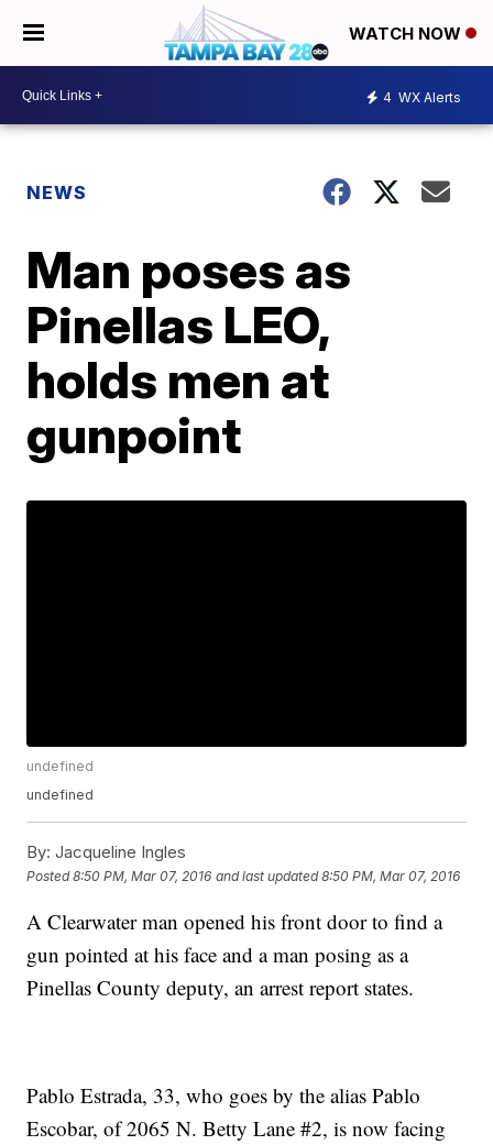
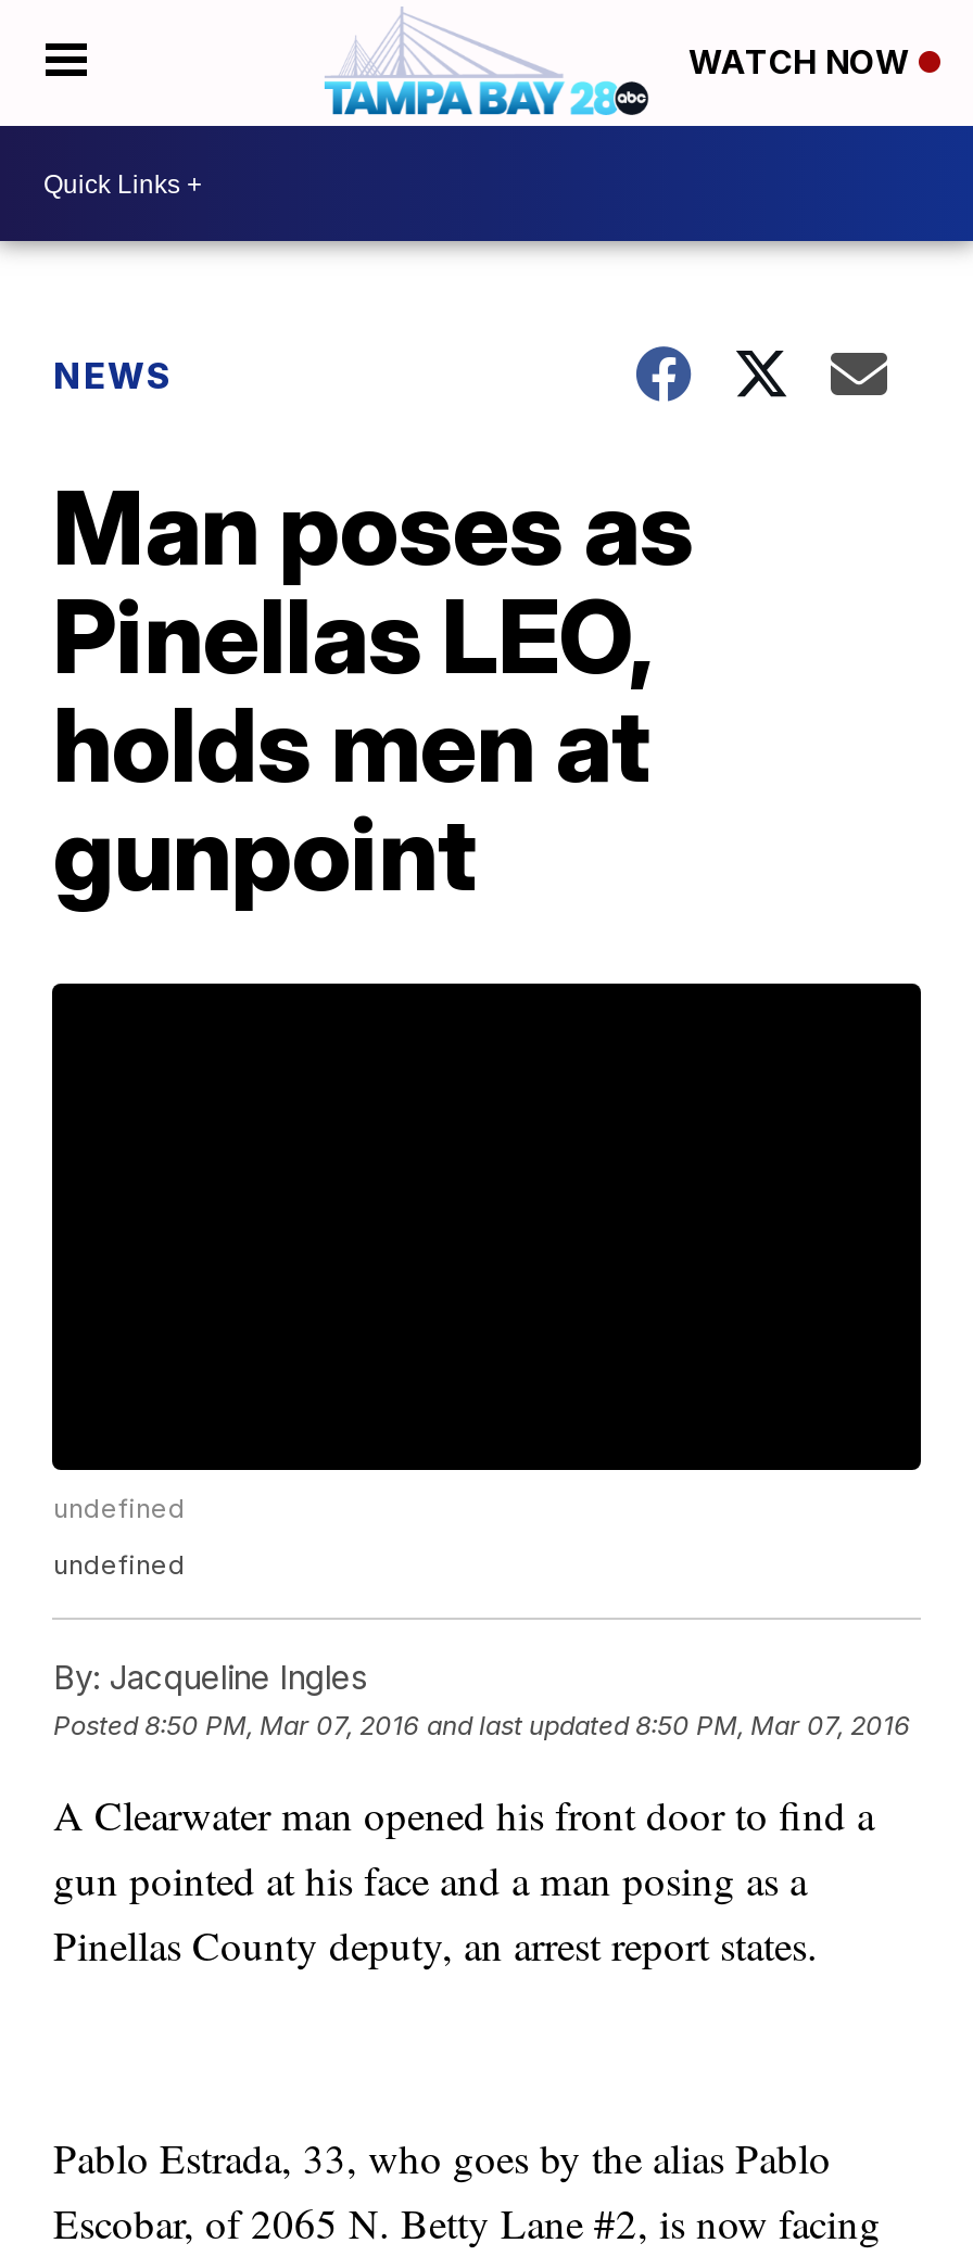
[383,89,461,105] 4 WX Alerts -> none

